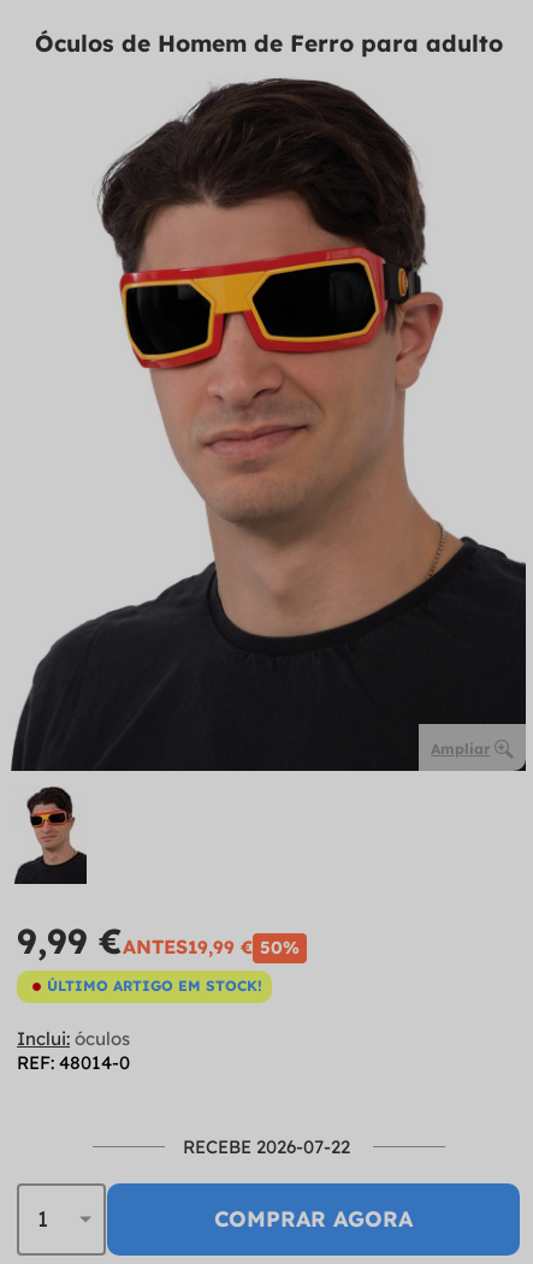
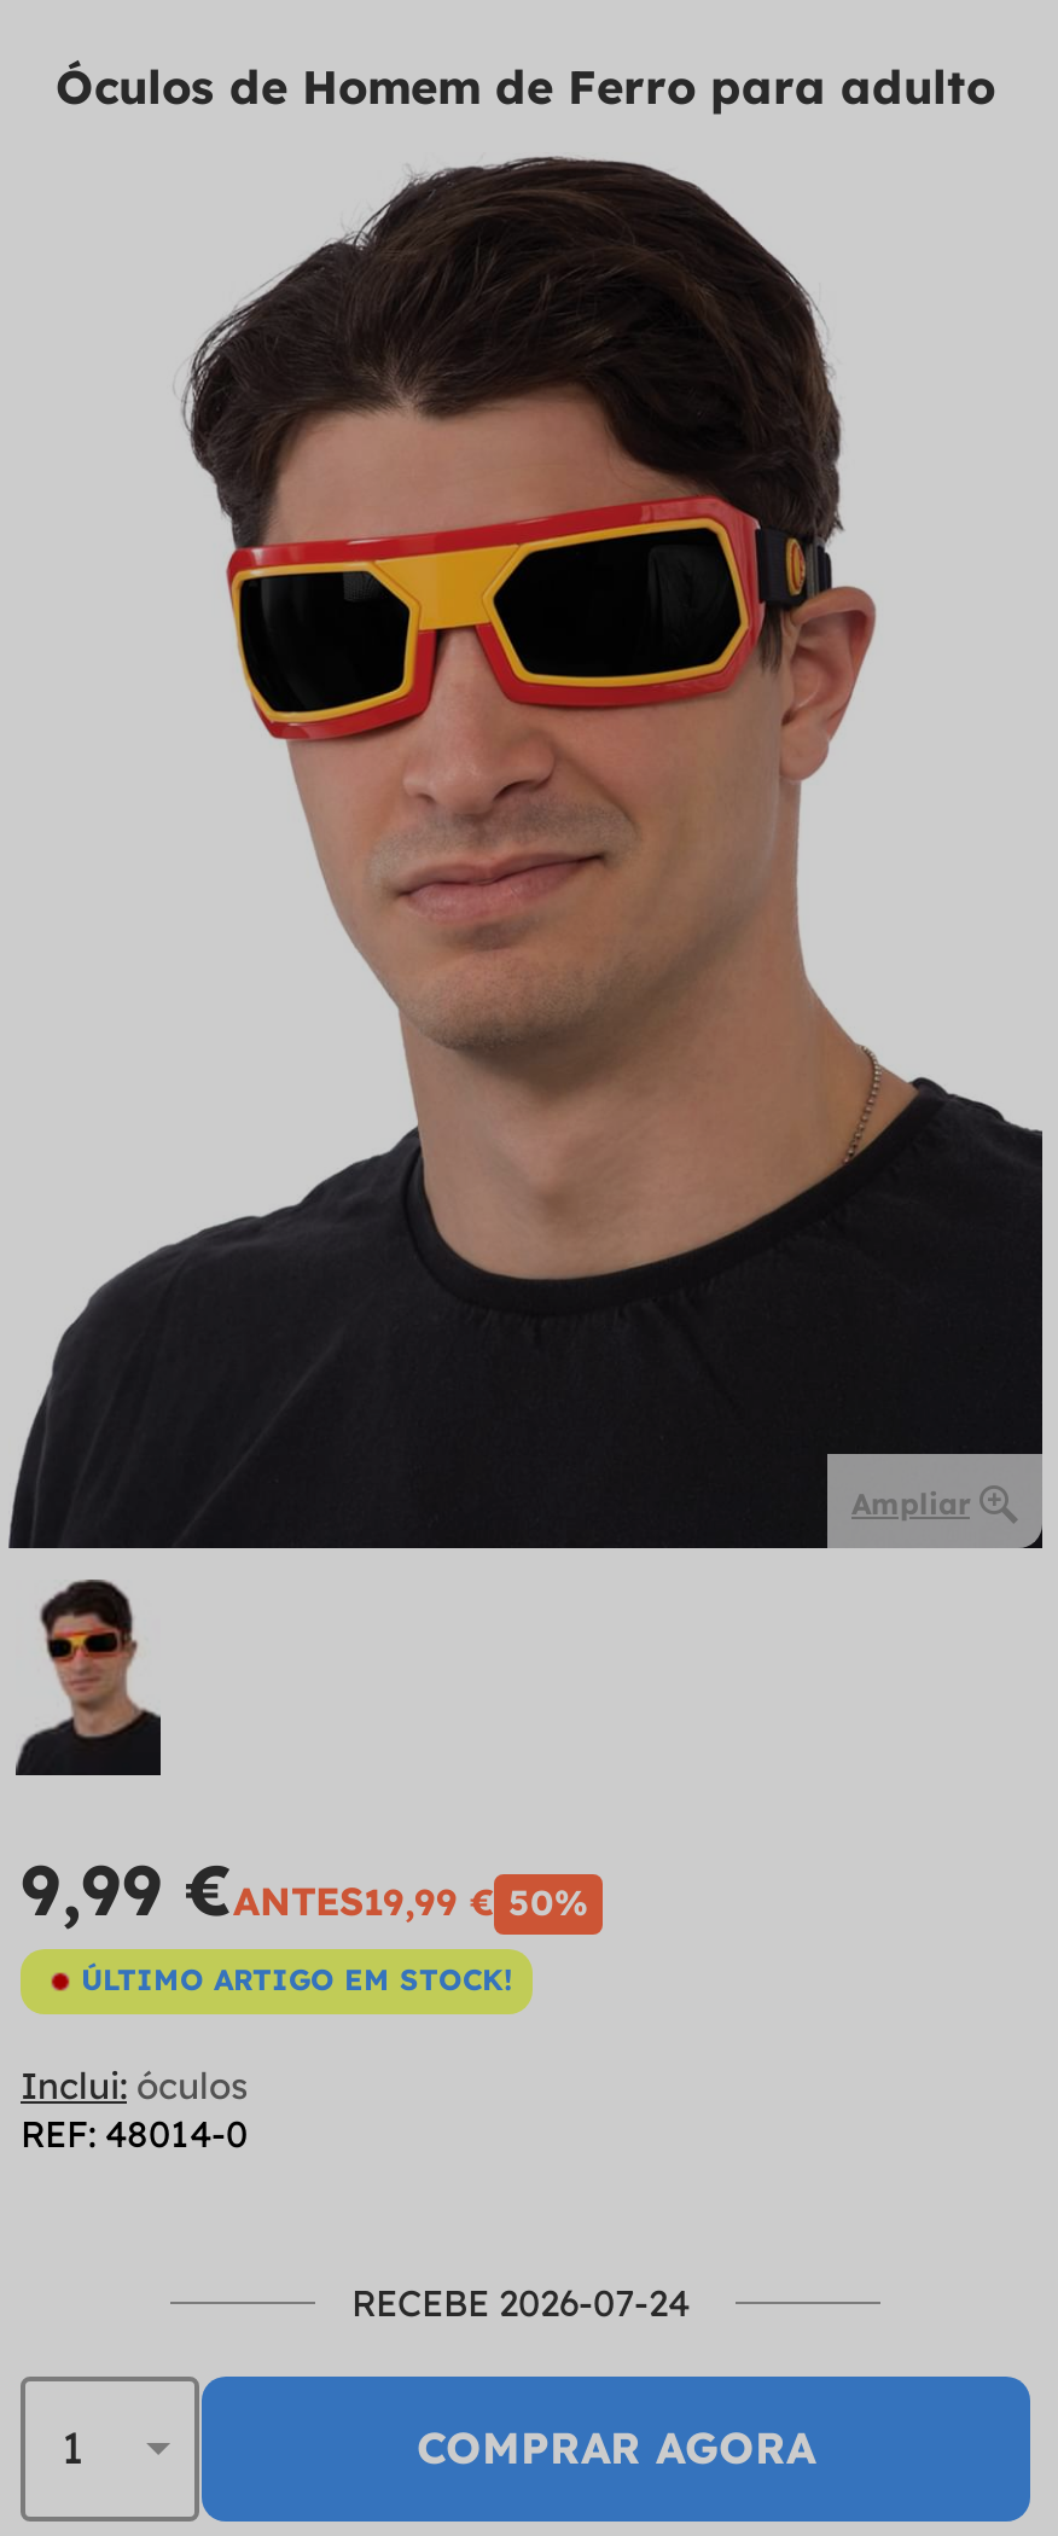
[182,1135,350,1158] RECEBE 2026-07-22 -> [351,2279,690,2325] RECEBE 2026-07-24

